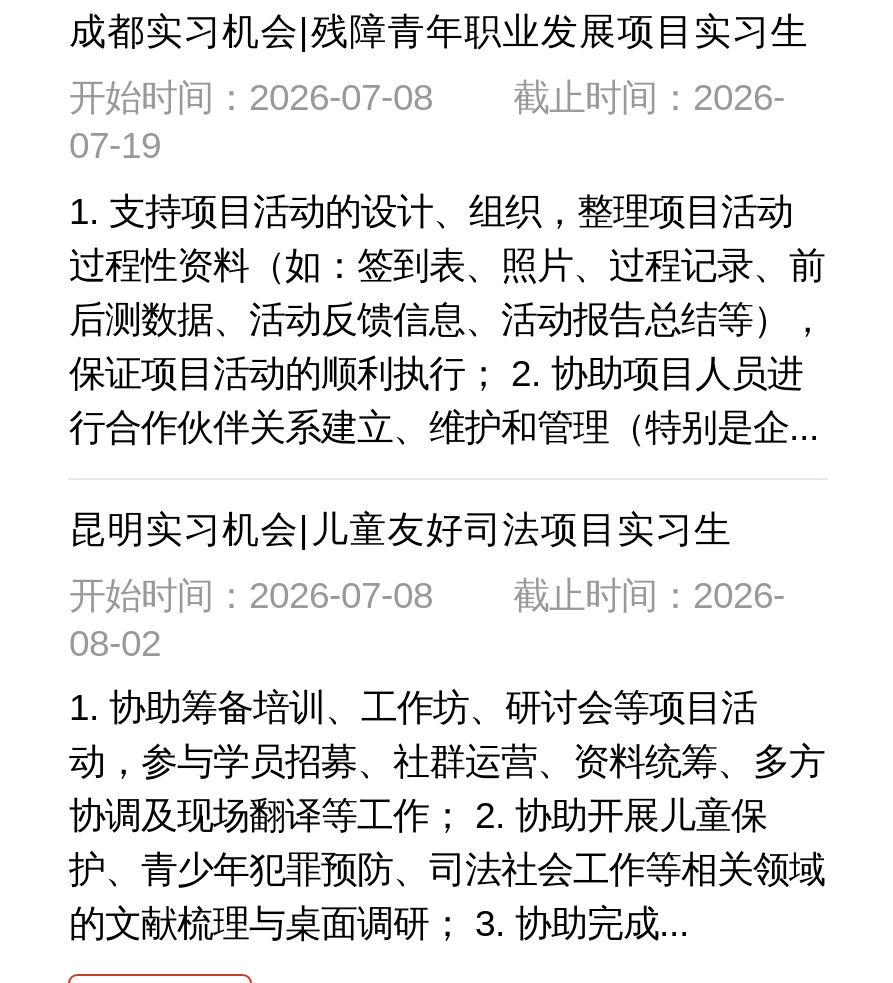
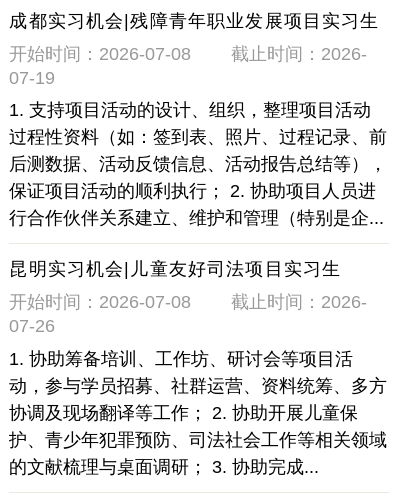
[69,621,241,663] 08-02 -> [9,315,95,336] 07-26

